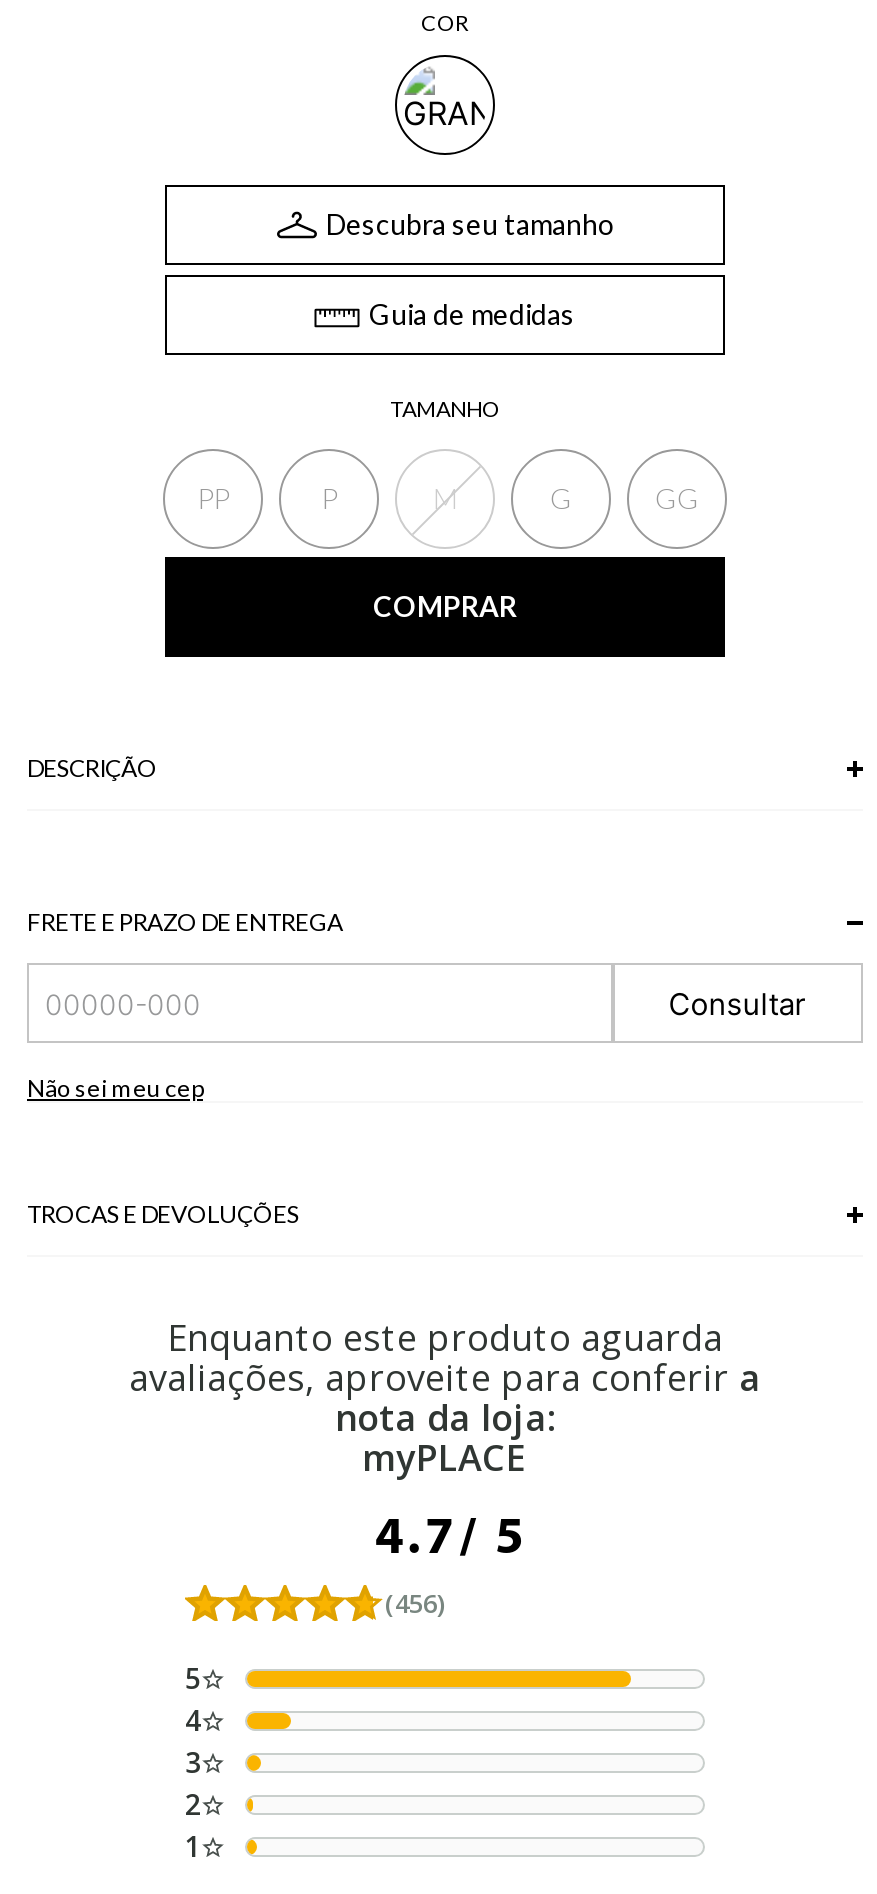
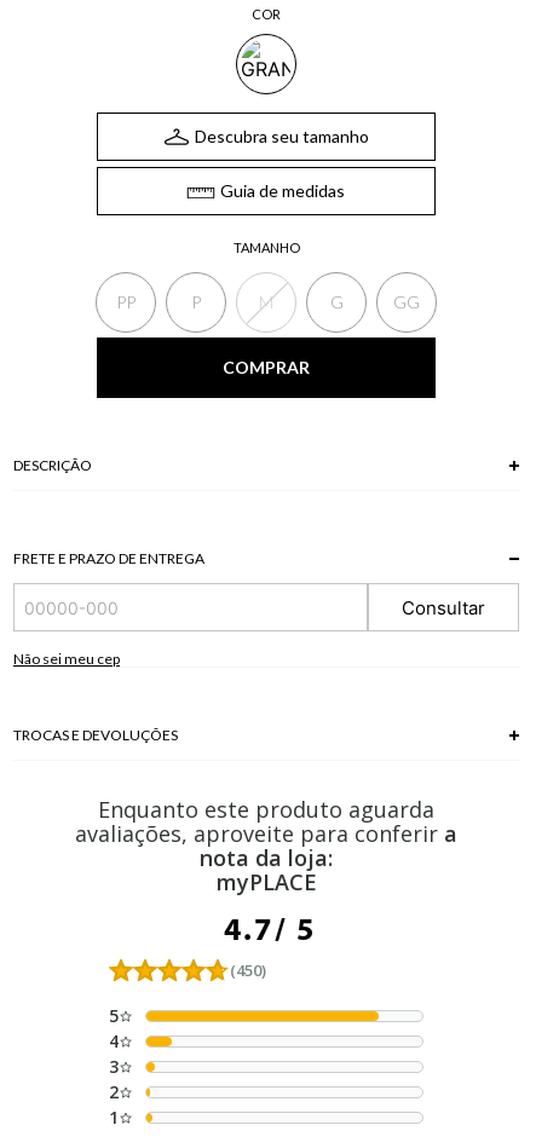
[385,1585,445,1621] (456) -> [230,959,266,981] (450)

